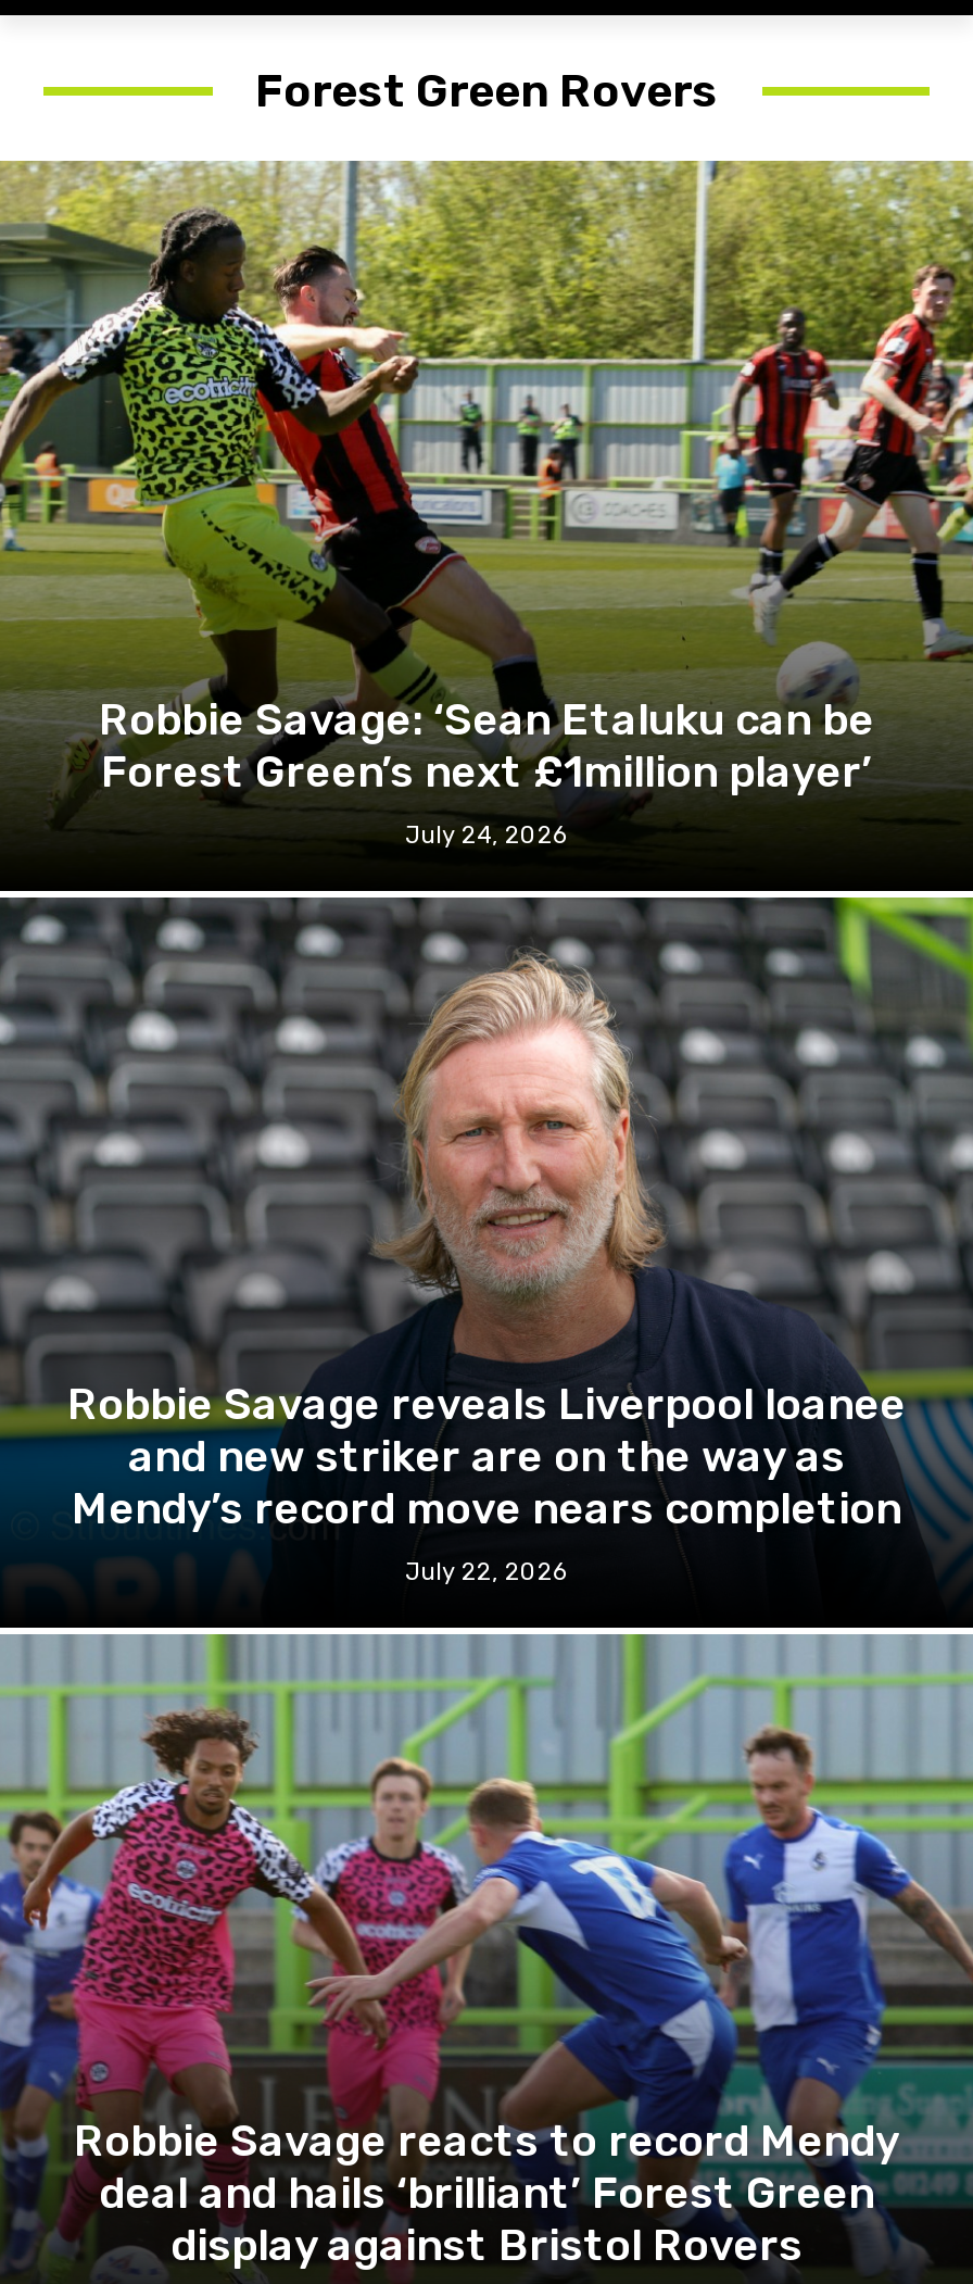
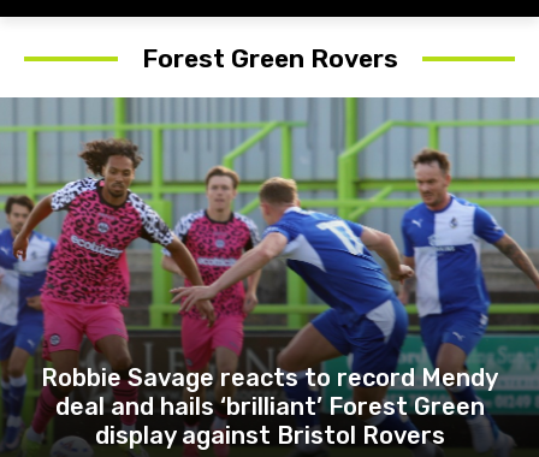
[7,159,966,851] [image] | Robbie Savage: ‘Sean Etaluku can be | Forest Green’s next £1million player’ | July 24, 2026 -> none
[7,889,966,1630] [image] | Robbie Savage reveals Liverpool loanee | and new striker are on the way as | Mendy’s record move nears completion | July 22, 2026 -> none

